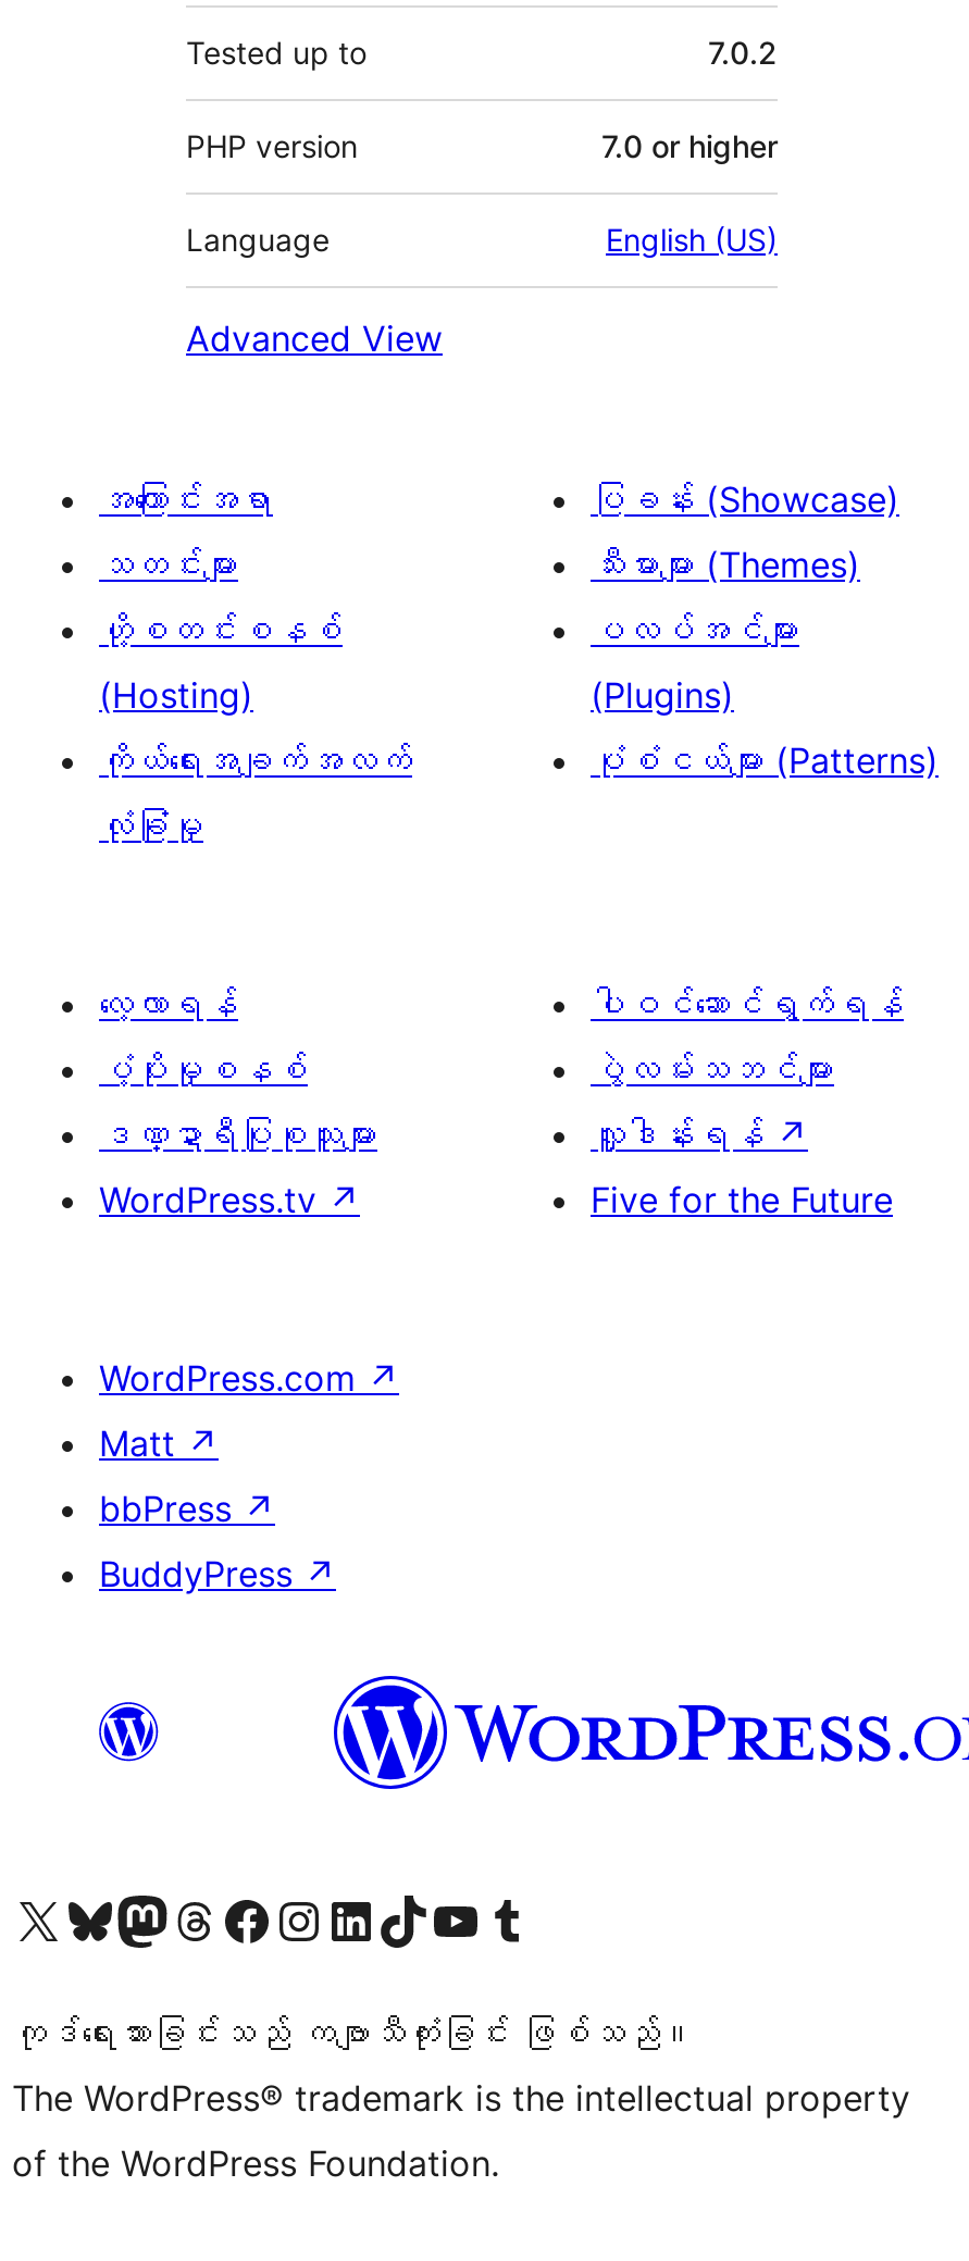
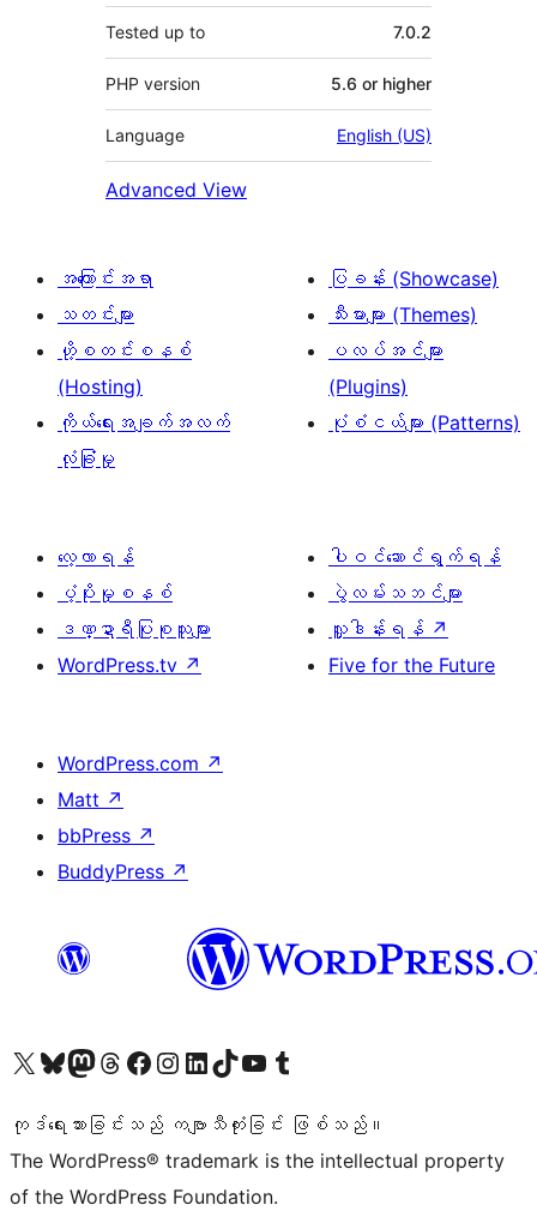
[601,127,778,164] 7.0 or higher -> [331,73,432,93] 5.6 or higher

